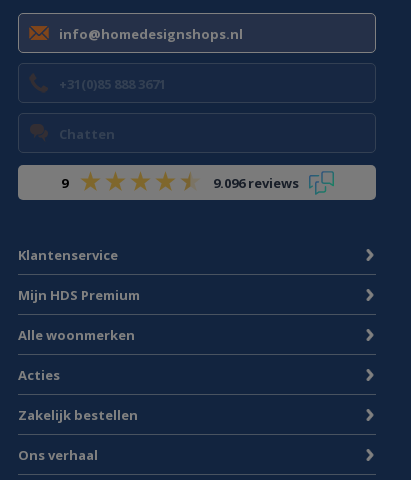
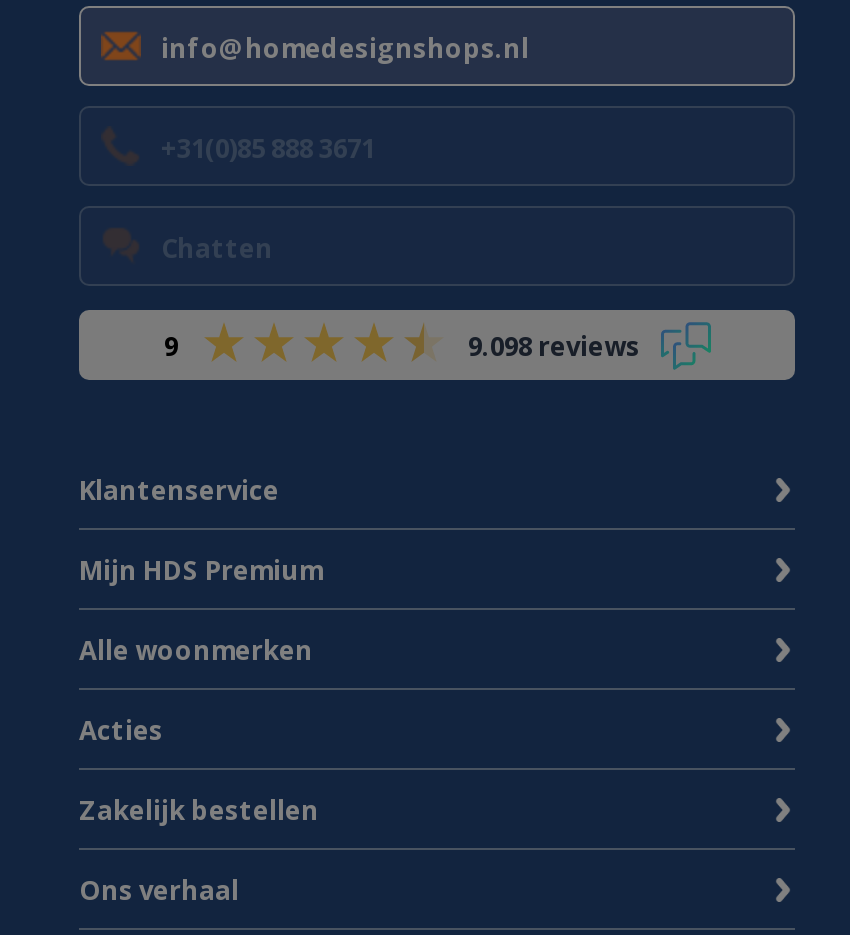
[212,174,298,192] 9.096 reviews -> [468,328,640,364] 9.098 reviews

